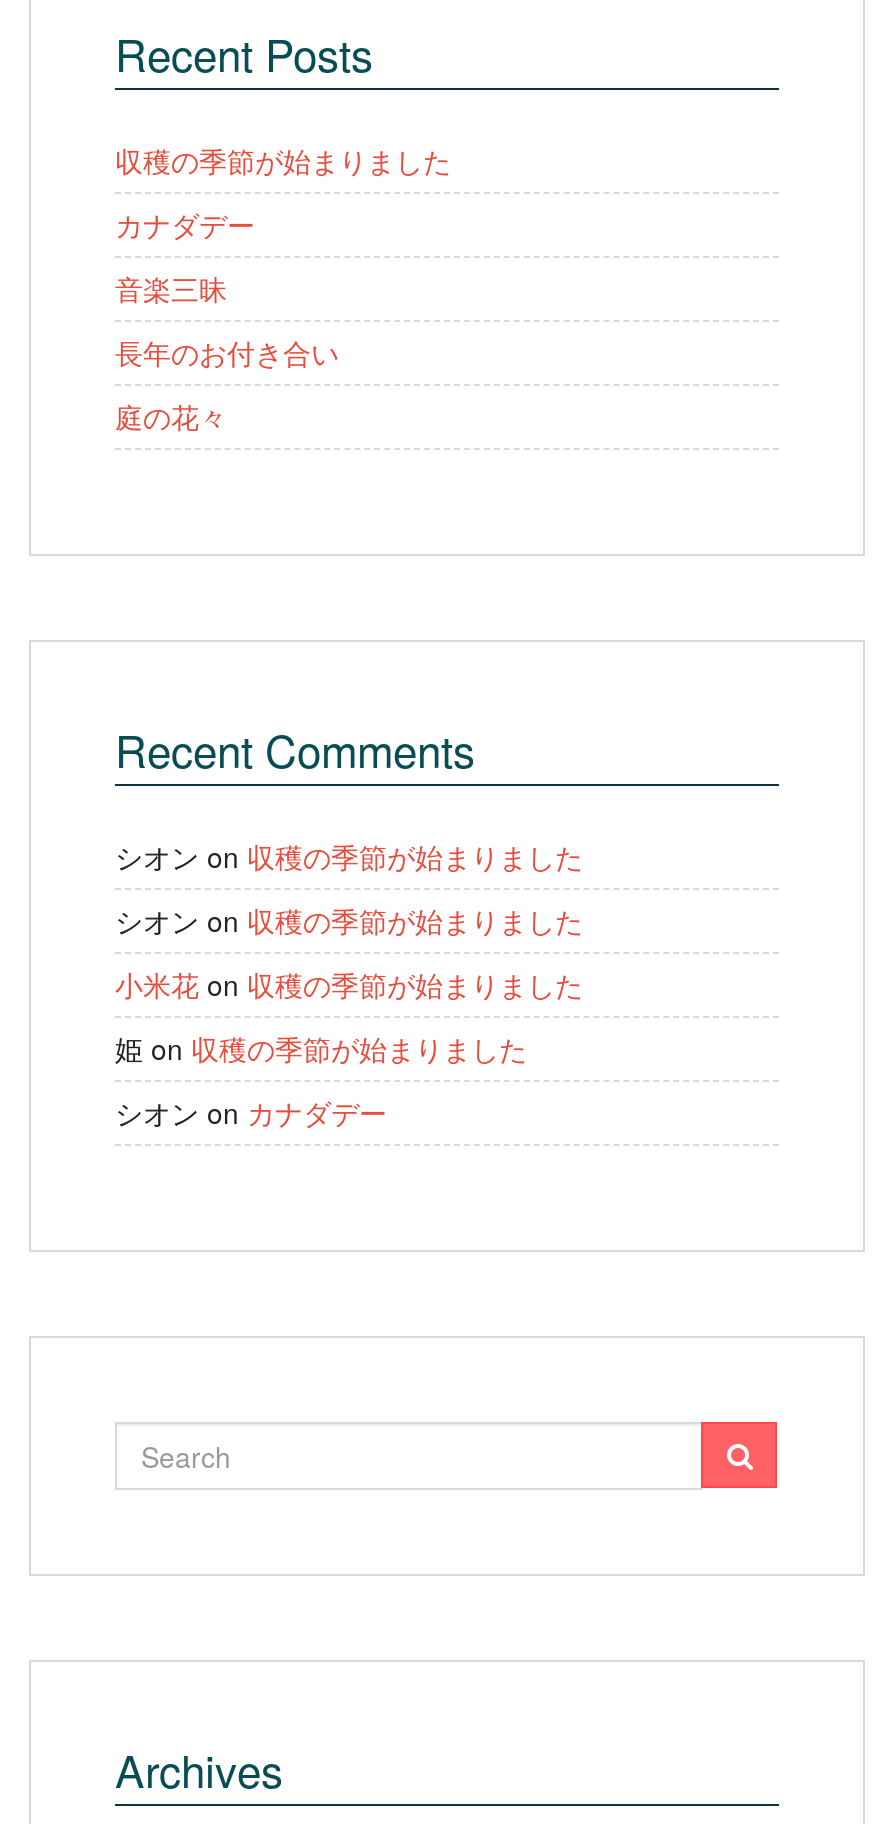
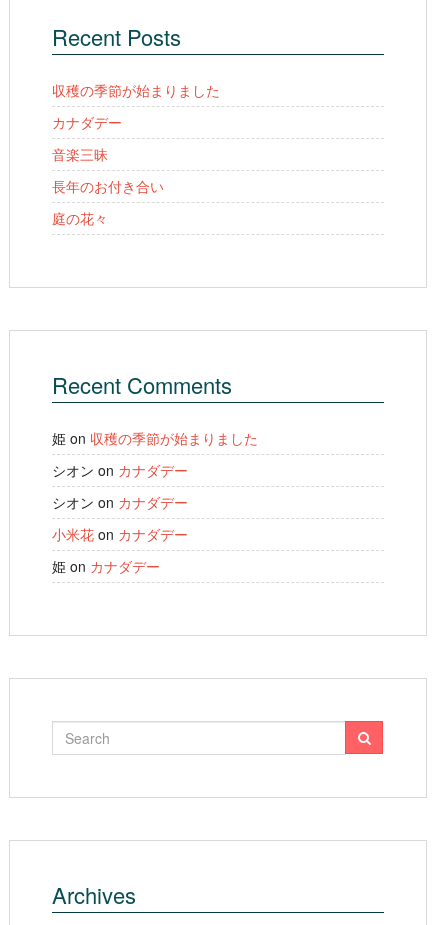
[115,836,583,1004] シオンon収穫の季節が始まりました | シオンon収穫の季節が始まりました | 小米花on収穫の季節が始まりました -> none
moved [115,1028,527,1132] -> [52,428,258,480]: 姫on収穫の季節が始まりました | シオンonカナダデー
none -> [52,492,188,576] シオンonカナダデー | 小米花onカナダデー | 姫onカナダデー

